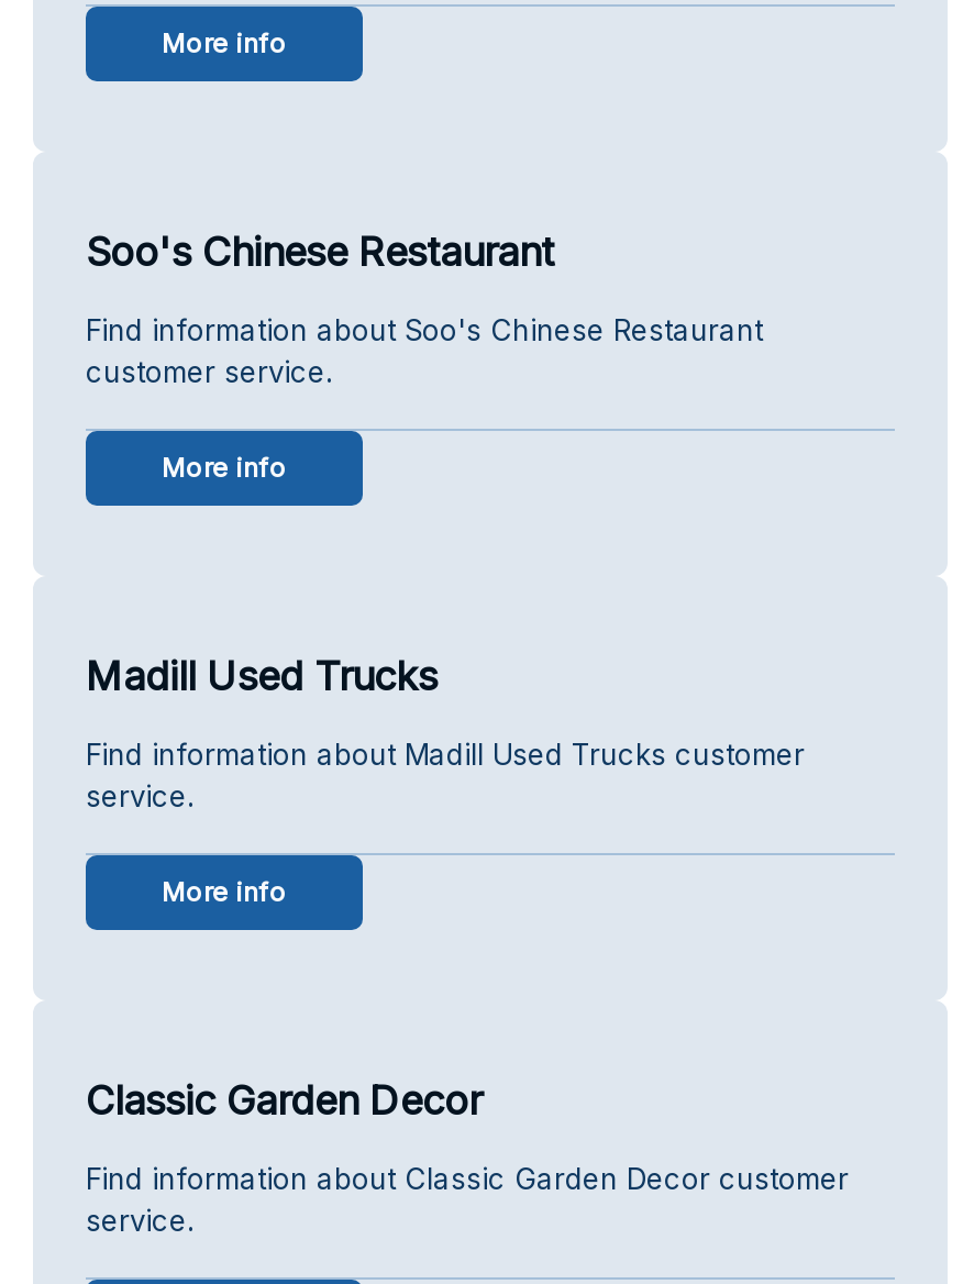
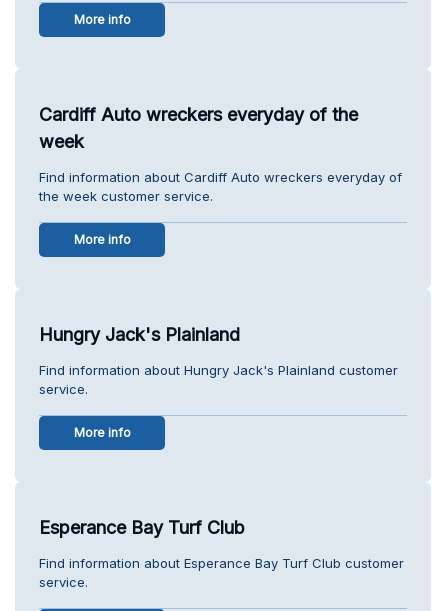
[86,228,554,274] Soo's Chinese Restaurant -> [39,103,358,151] Cardiff Auto wreckers everyday of the | week
[86,311,763,388] Find information about Soo's Chinese Restaurant | customer service. -> [39,168,402,203] Find information about Cardiff Auto wreckers everyday of | the week customer service.
[86,652,438,698] Madill Used Trucks -> [39,323,240,344] Hungry Jack's Plainland
[86,735,805,771] Find information about Madill Used Trucks customer -> [39,361,398,377] Find information about Hungry Jack's Plainland customer
[86,1076,481,1122] Classic Garden Decor -> [39,516,245,537] Esperance Bay Turf Club
[86,1160,849,1195] Find information about Classic Garden Decor customer -> [39,554,404,570] Find information about Esperance Bay Turf Club customer

